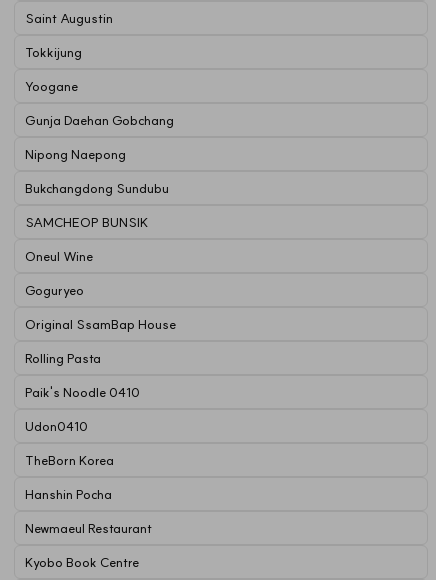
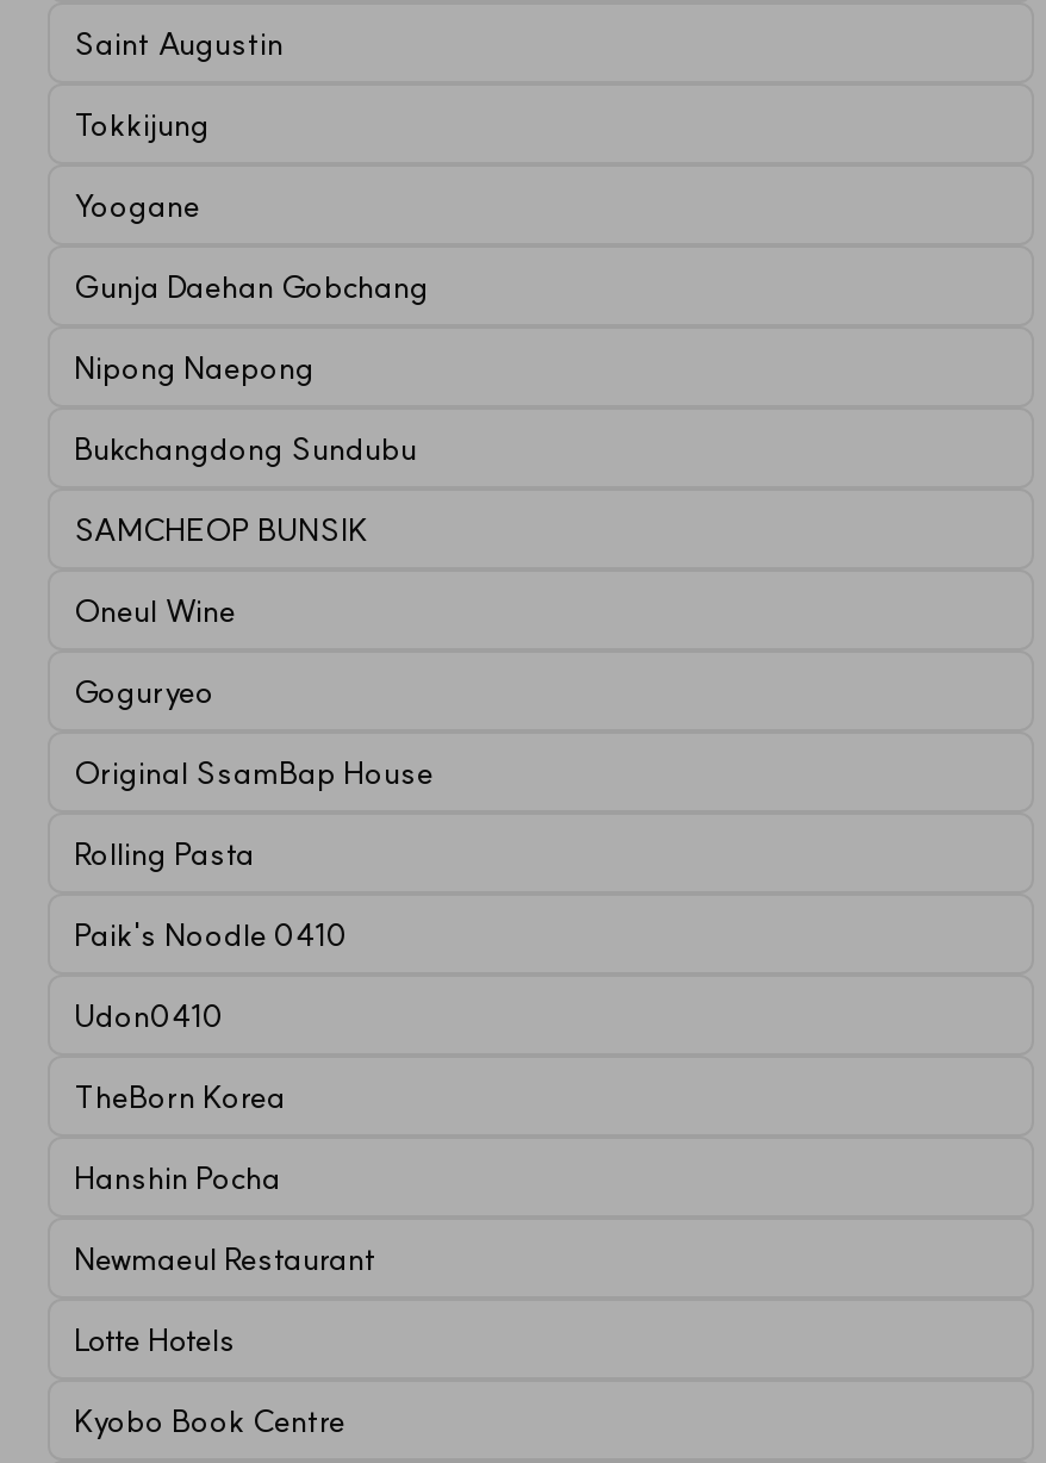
none -> [74,1319,236,1357] Lotte Hotels

